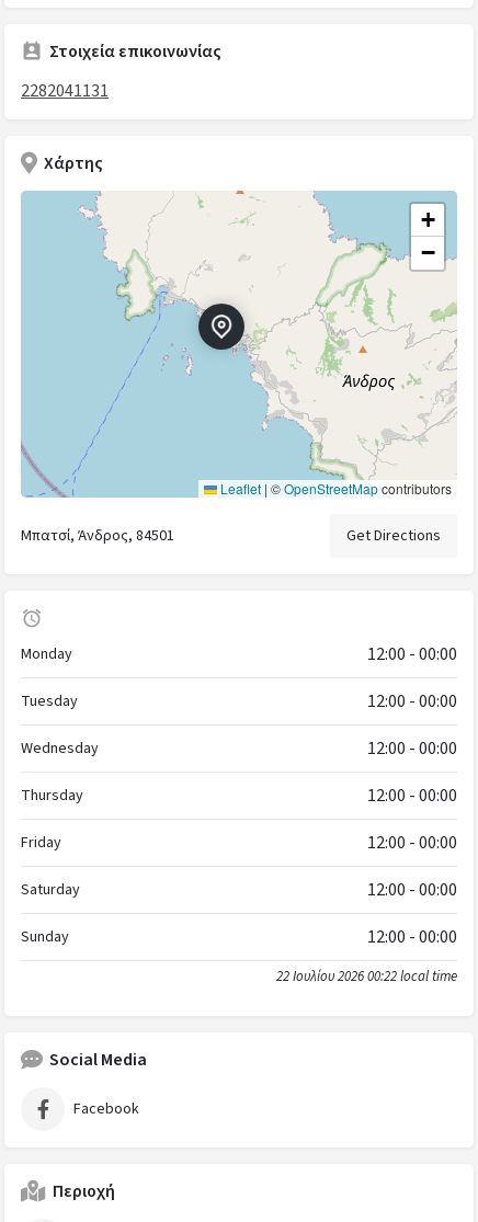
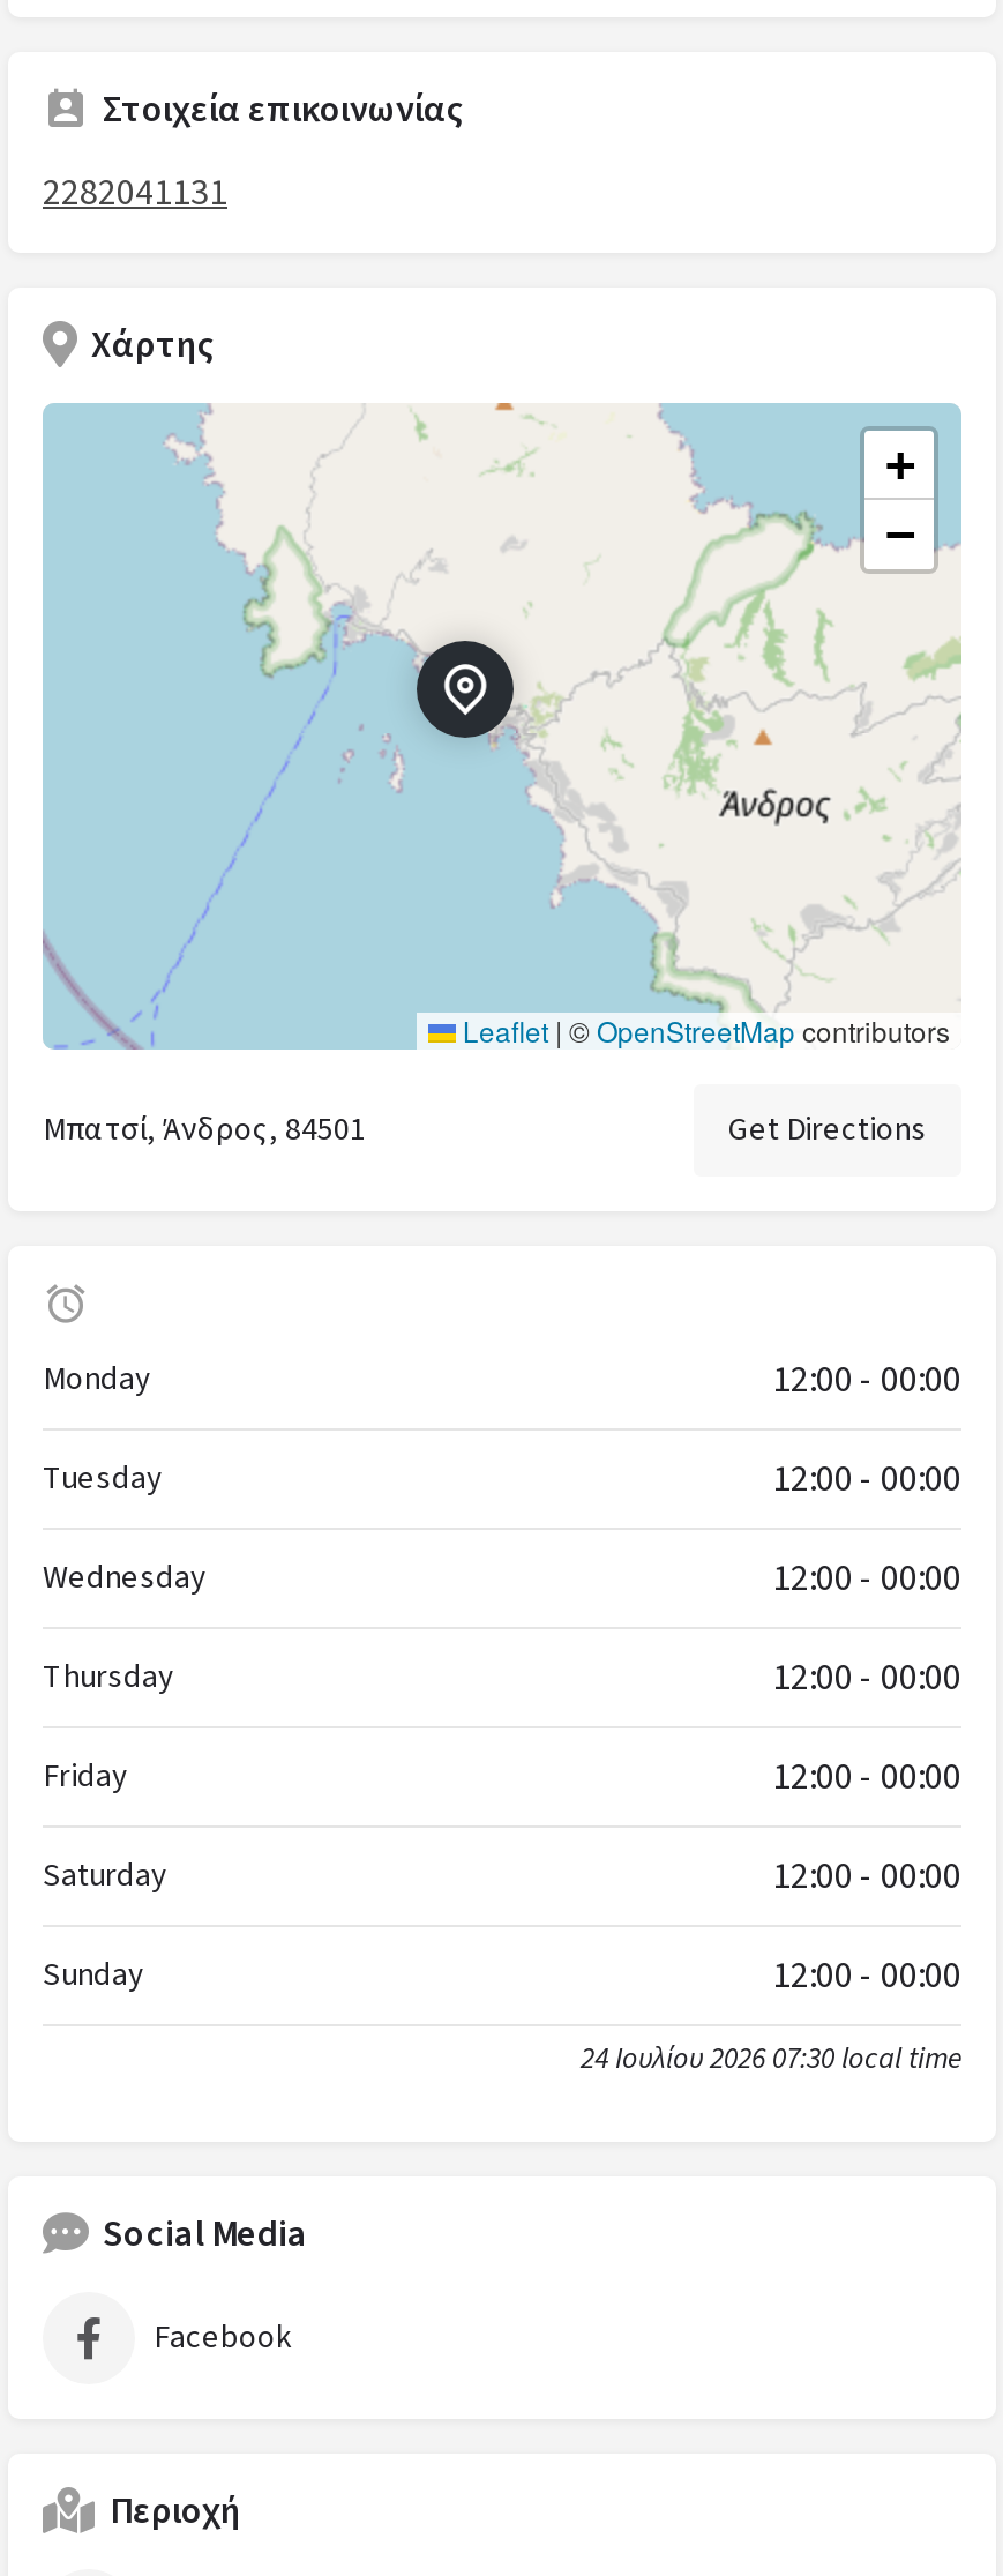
[276,966,457,986] 22 Ιουλίου 2026 00:22 local time -> [581,2037,961,2078] 24 Ιουλίου 2026 07:30 local time

